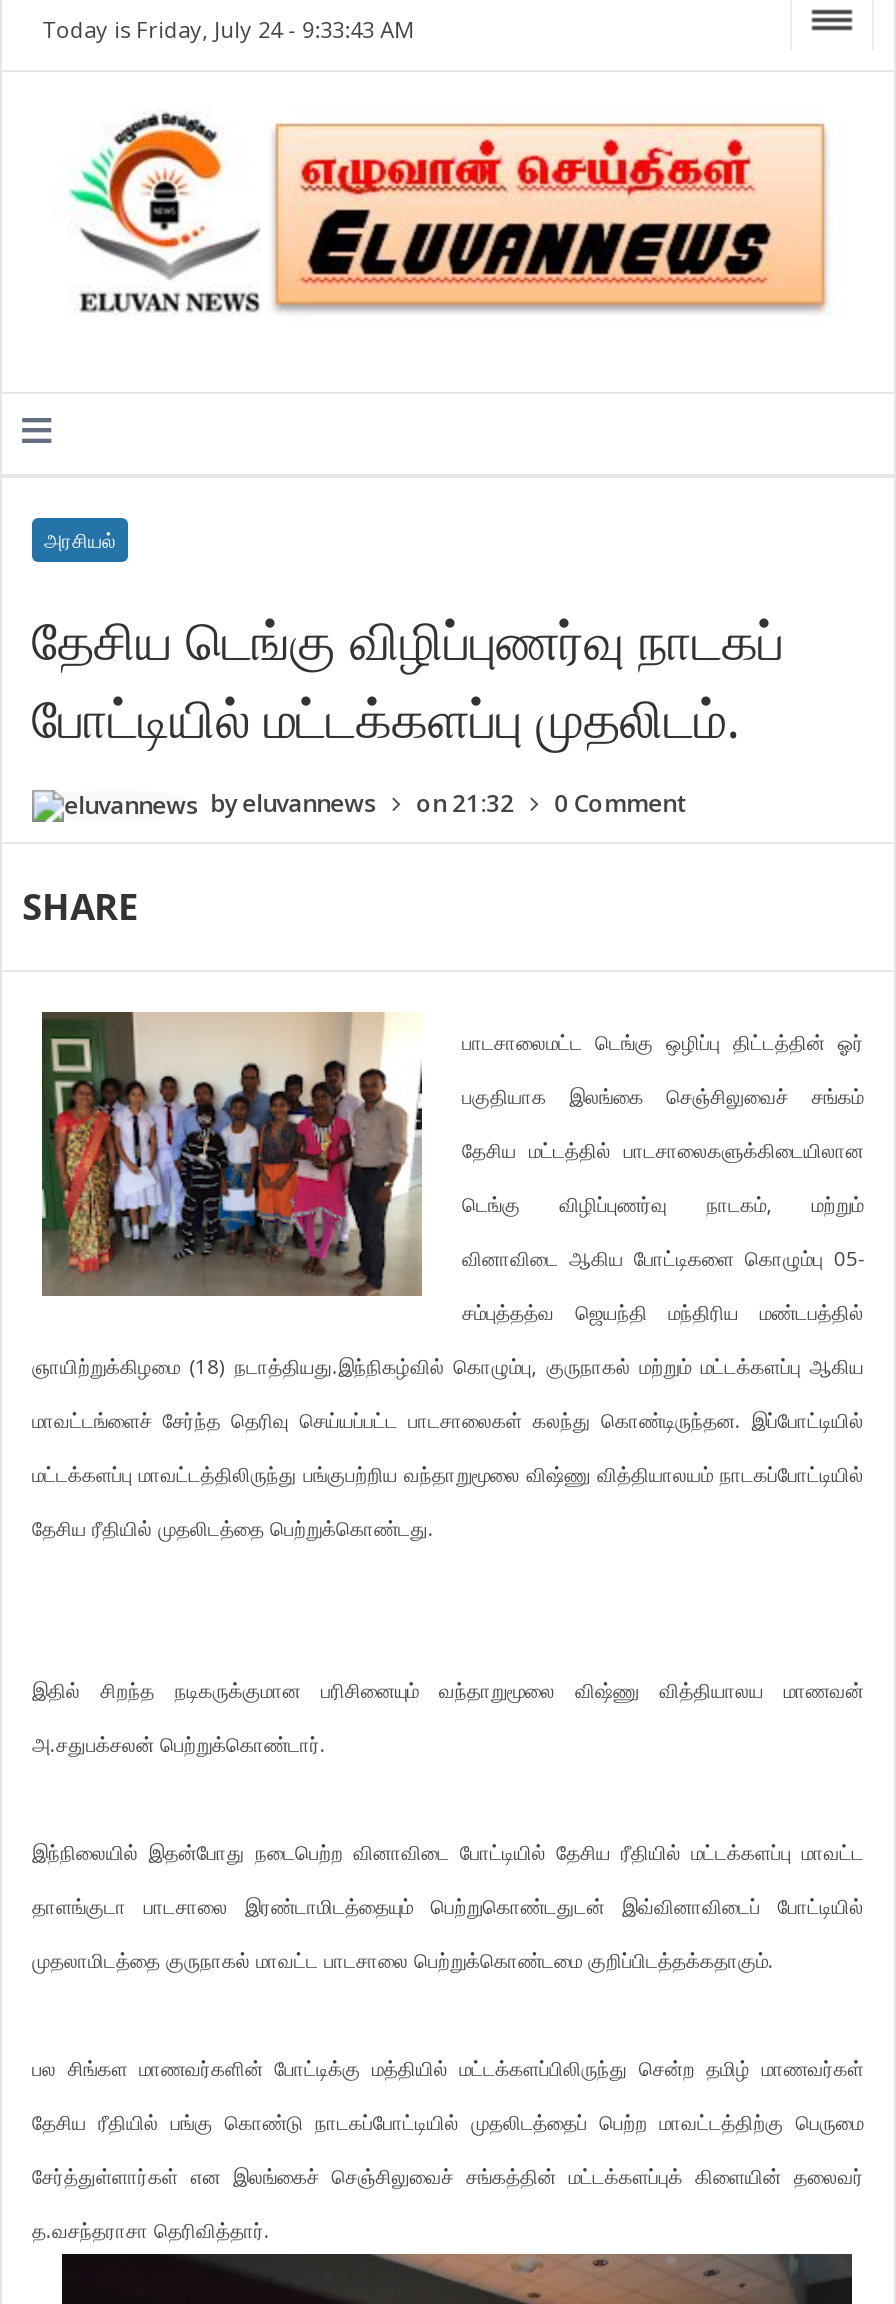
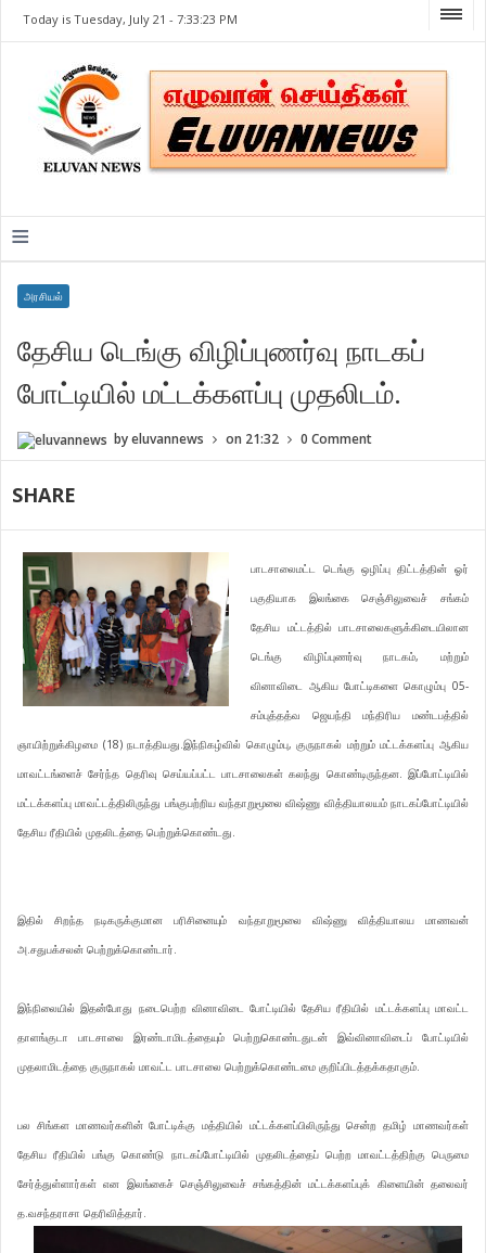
[42,14,414,44] Today is Friday, July 24 - 9:33:43 AM -> [23,11,238,27] Today is Tuesday, July 21 - 7:33:23 PM

